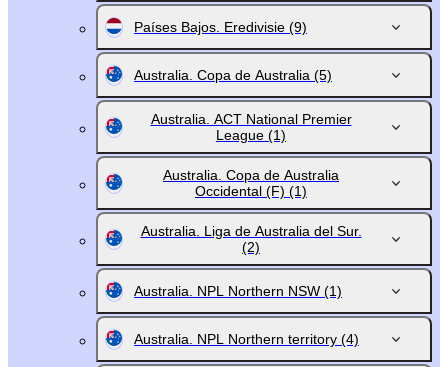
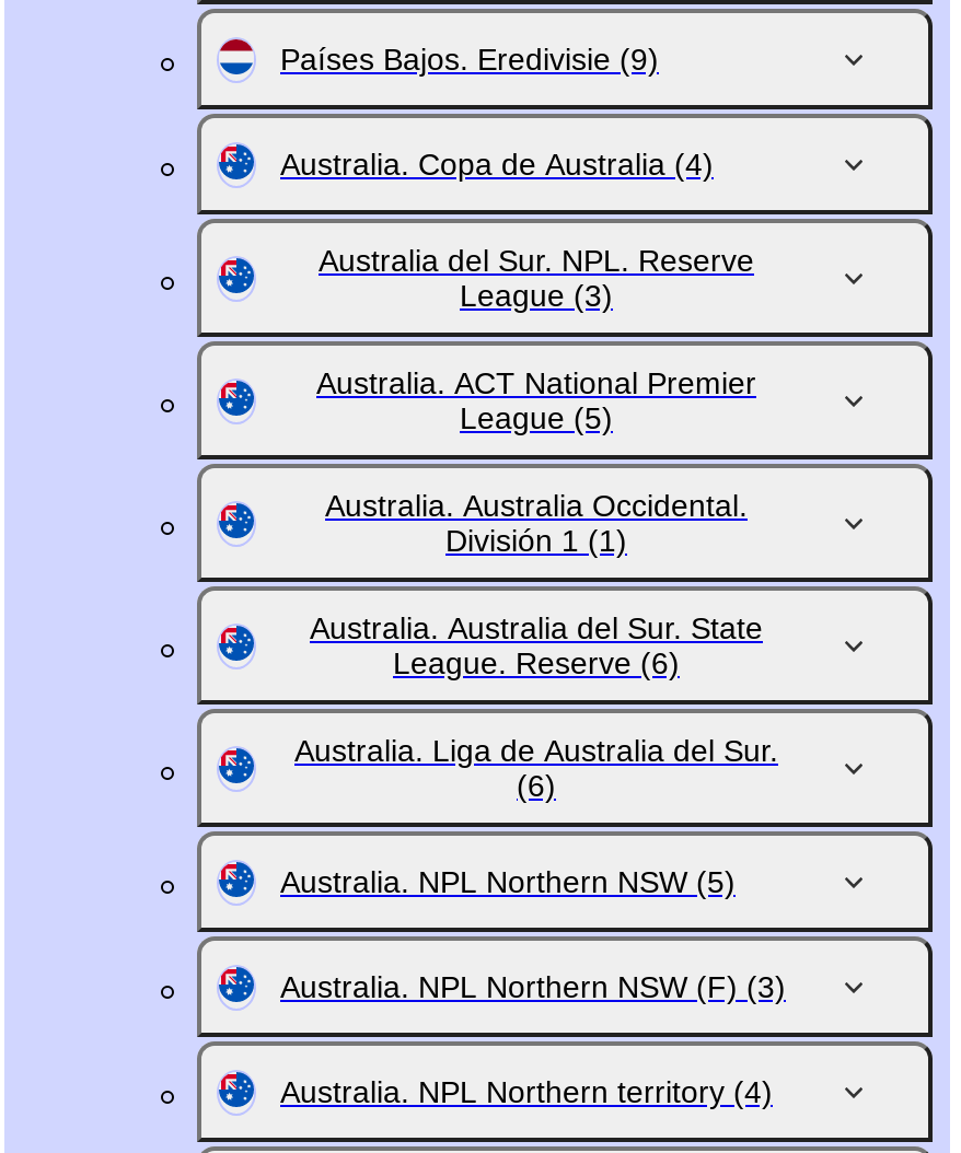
[134,67,332,83] Australia. Copa de Australia (5) -> [280,147,754,313] Australia. Copa de Australia (4) | Australia del Sur. NPL. Reserve | League (3)
[163,127,339,199] League (1) | Australia. Copa de Australia | Occidental (F) (1) -> [310,400,763,680] League (5) | Australia. Australia Occidental. | División 1 (1) | Australia. Australia del Sur. State | League. Reserve (6)
[134,239,342,299] (2) | Australia. NPL Northern NSW (1) -> [280,768,786,1004] (6) | Australia. NPL Northern NSW (5) | Australia. NPL Northern NSW (F) (3)

